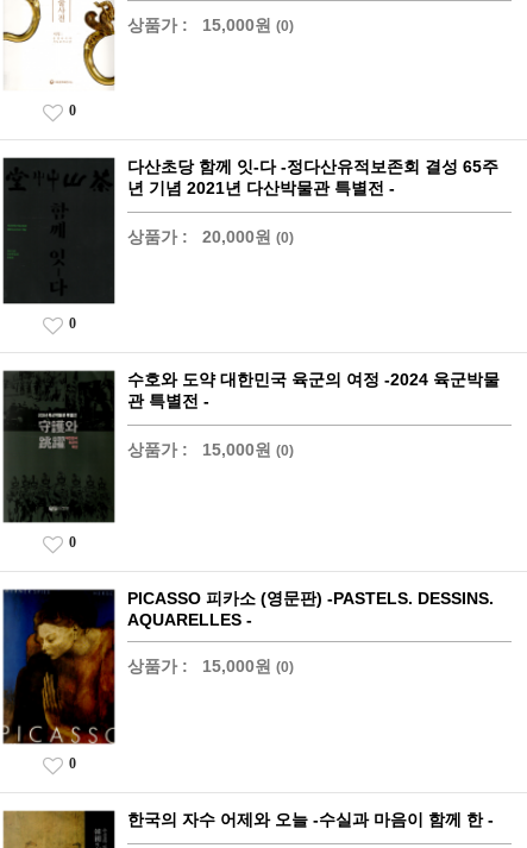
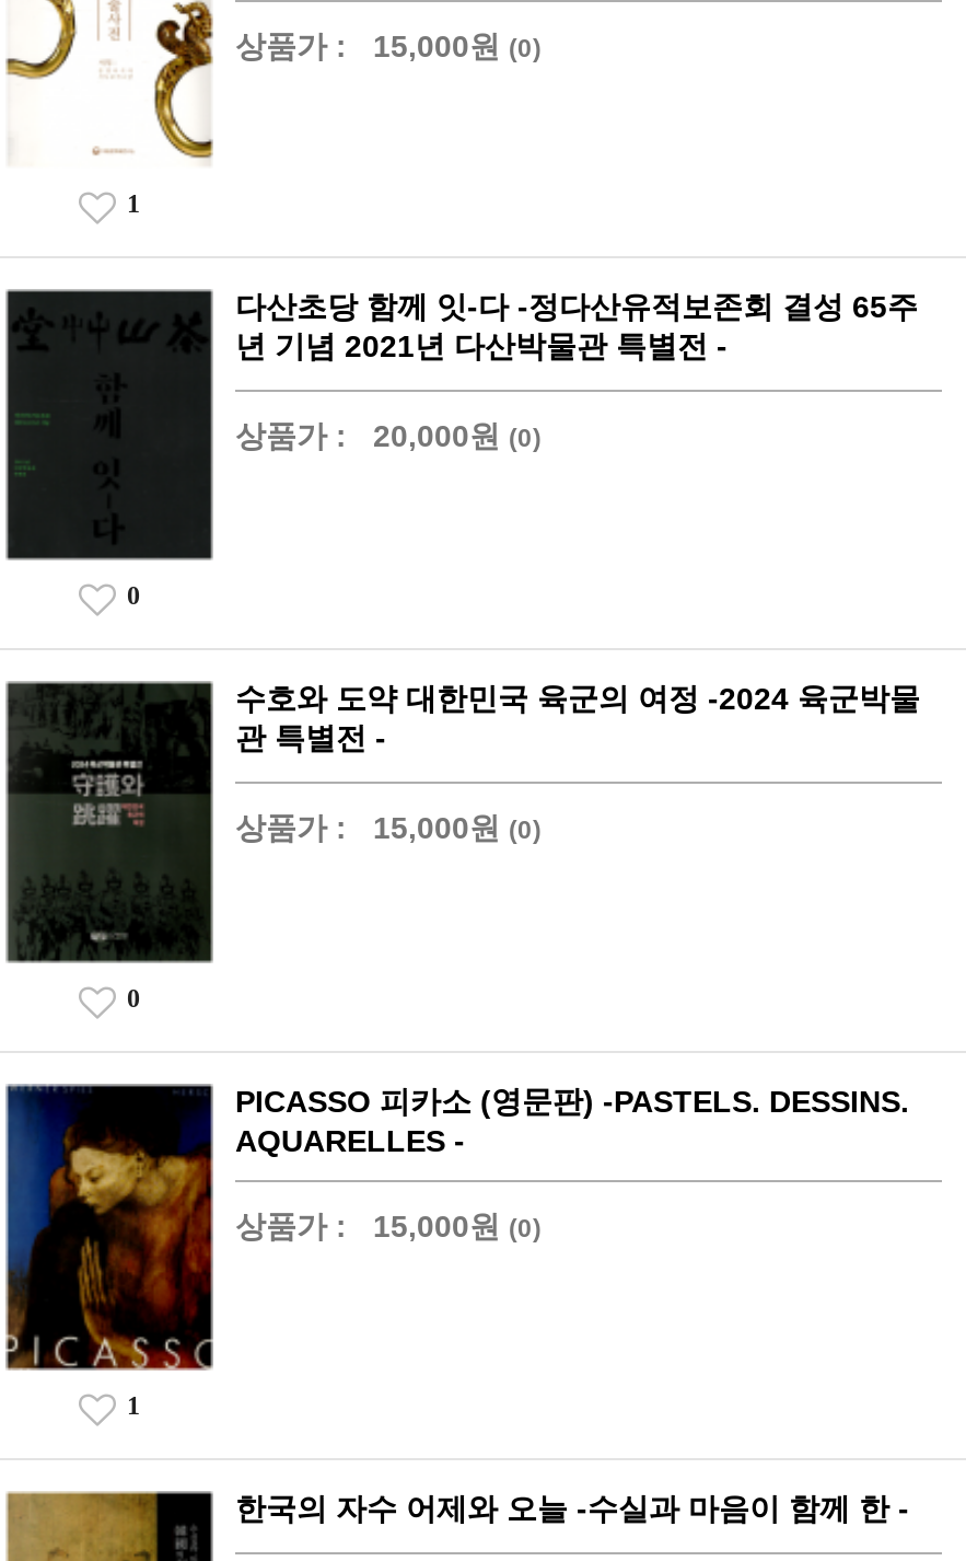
[68,102,76,119] 0 -> [127,188,140,218] 1
[68,756,76,772] 0 -> [127,1391,140,1422] 1

